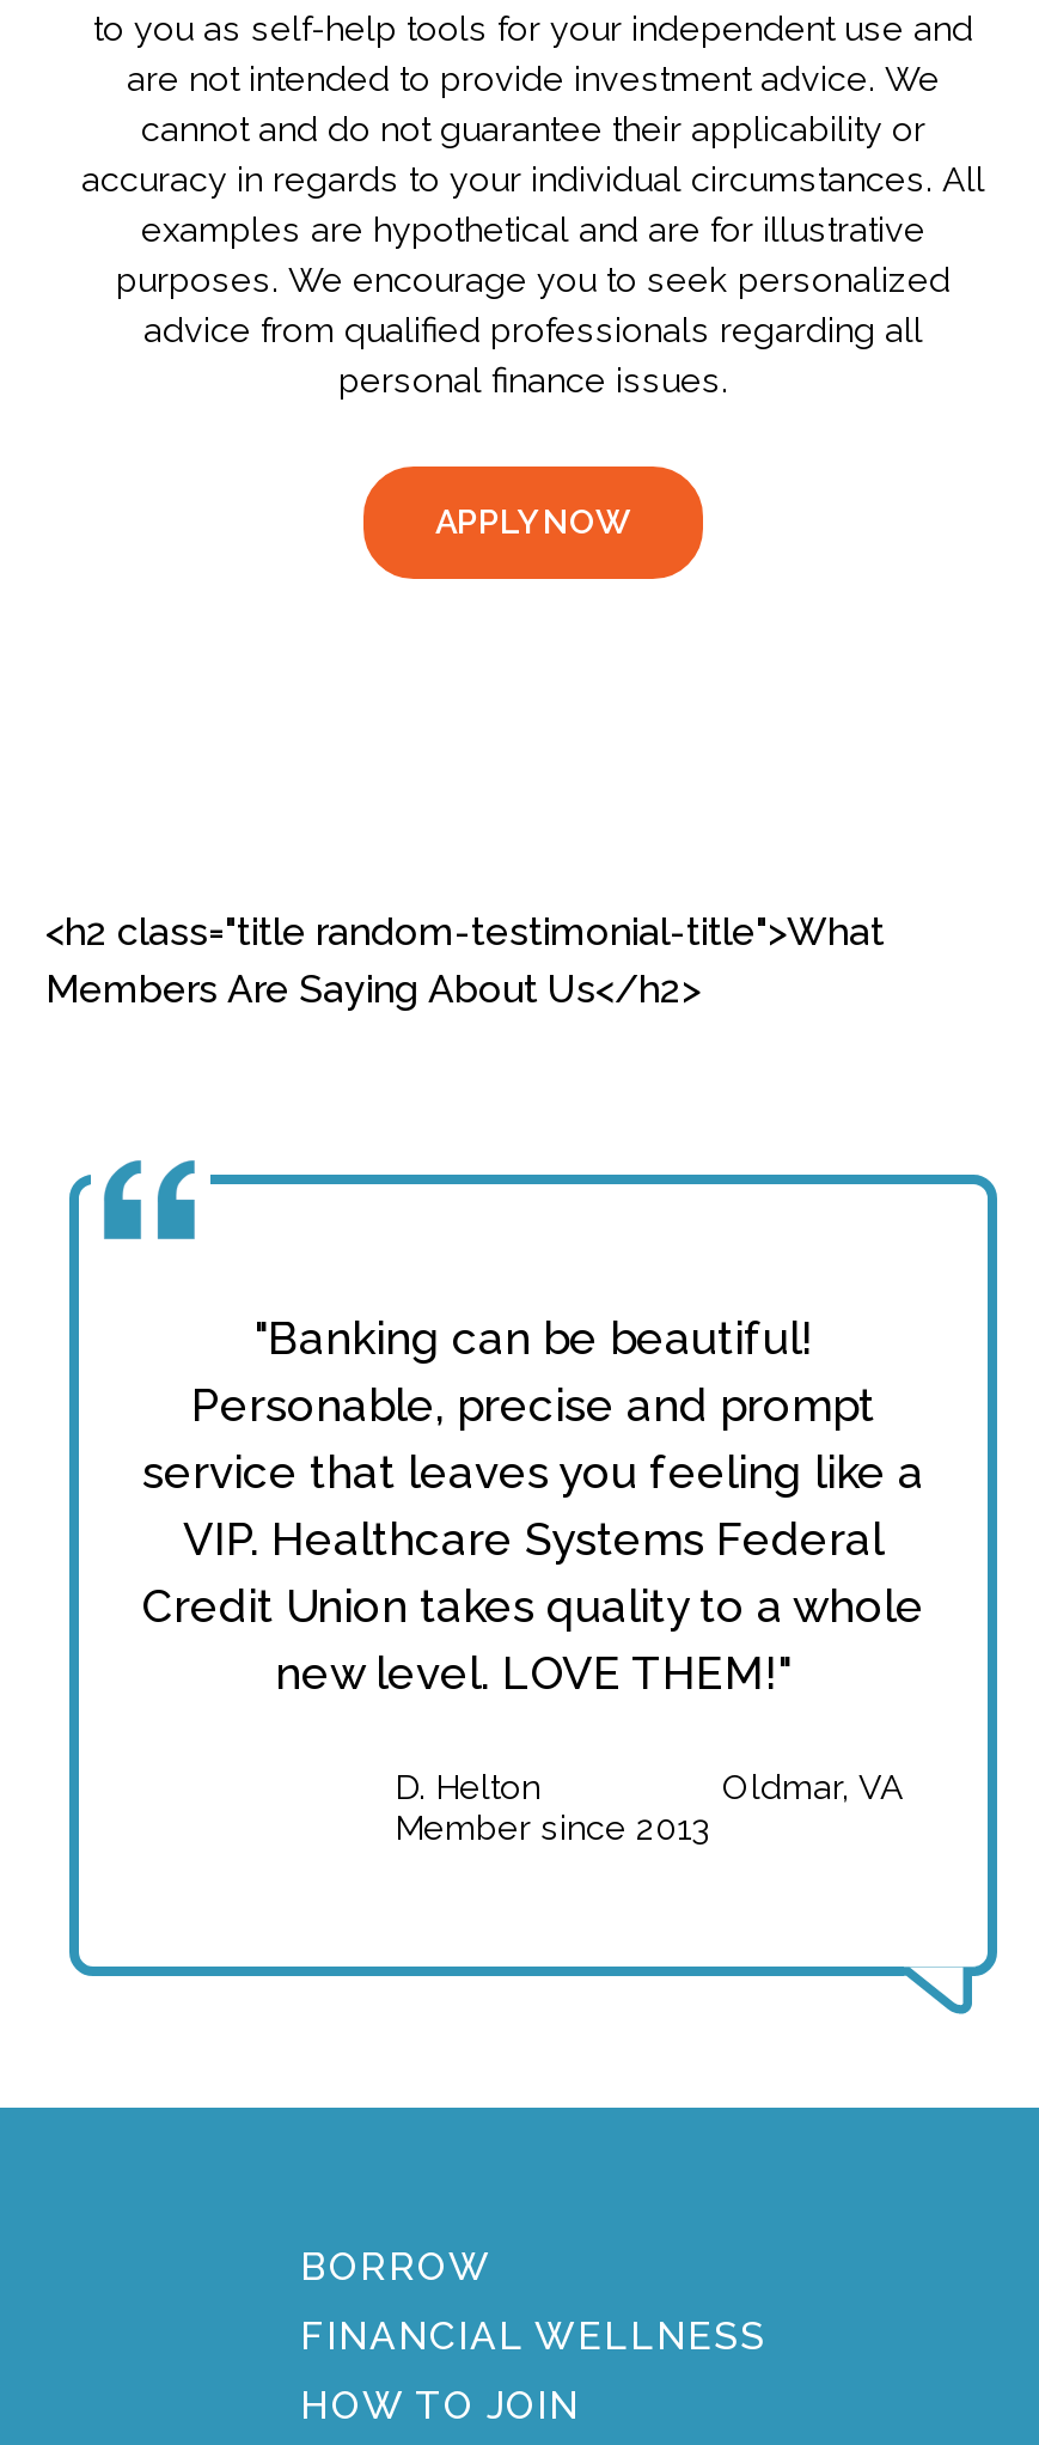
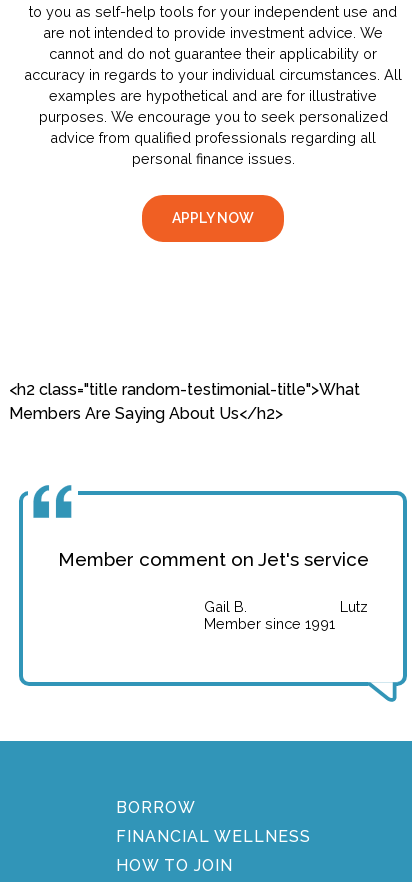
[142,1312,924,1700] "Banking can be beautiful! | Personable, precise and prompt | service that leaves you feeling like a | VIP. Healthcare Systems Federal | Credit Union takes quality to a whole | new level. LOVE THEM!" -> [57,548,368,570] Member comment on Jet's service
[395,1767,710,1848] D. Helton | Member since 2013 -> [204,598,335,632] Gail B. | Member since 1991
[722,1767,904,1807] Oldmar, VA -> [340,598,368,615] Lutz

